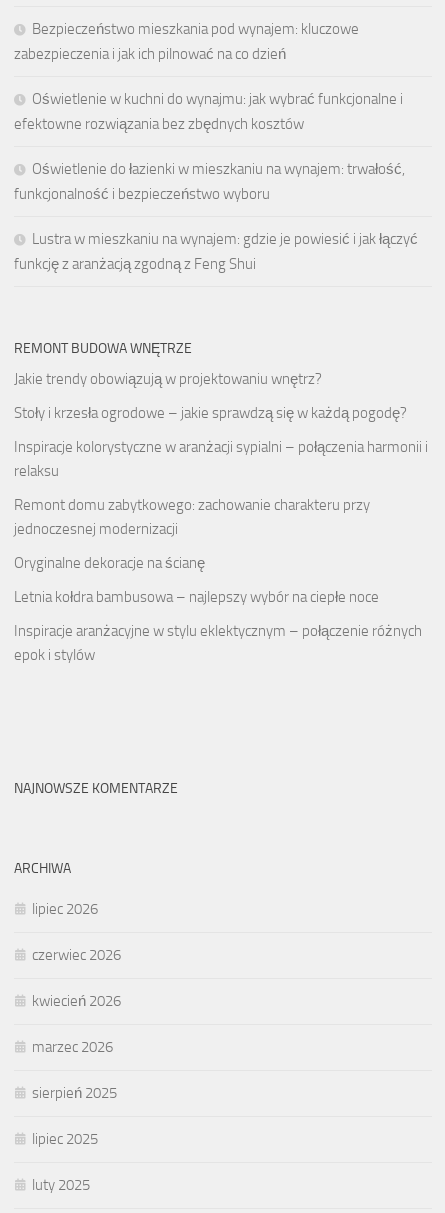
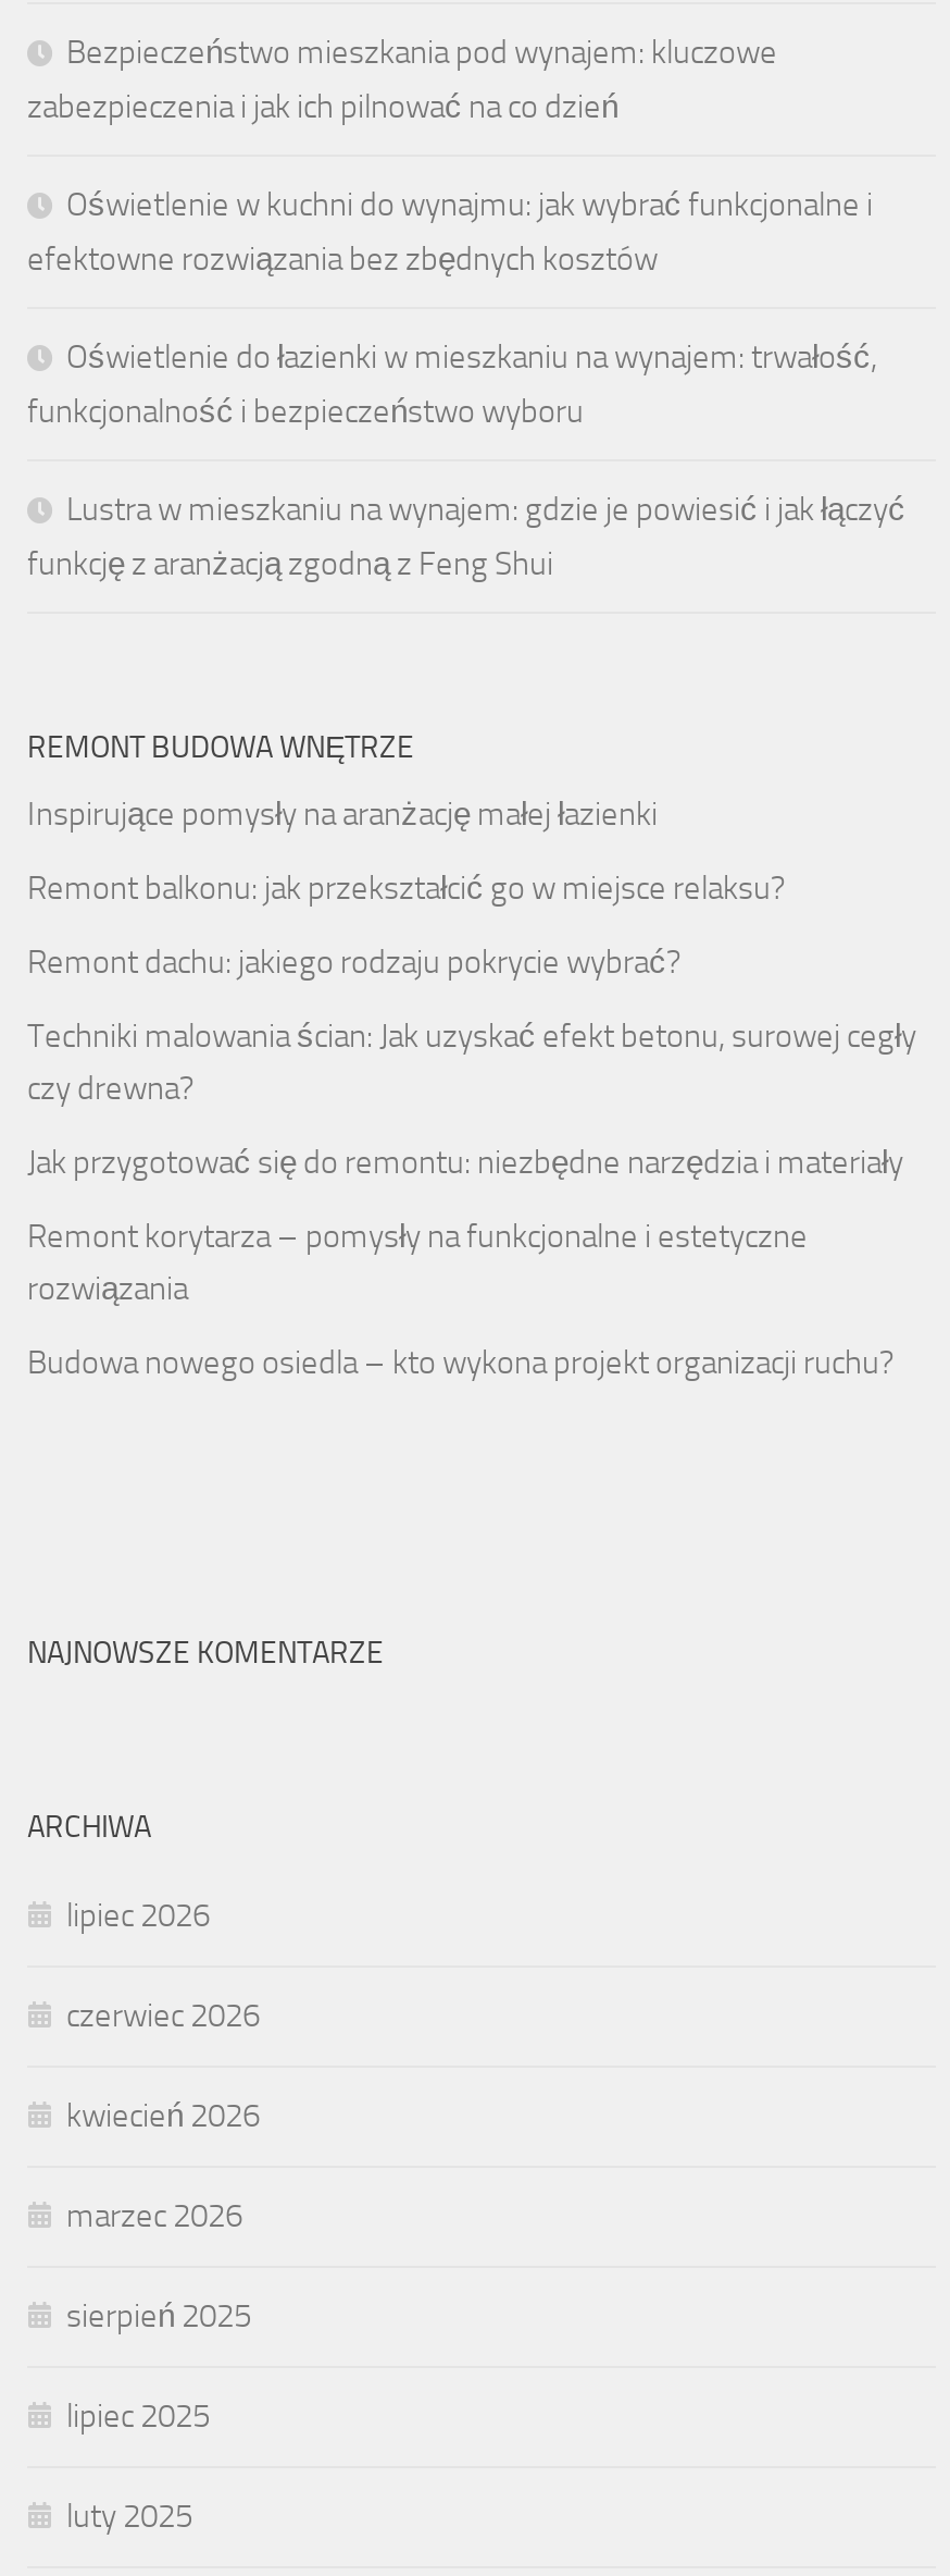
[14,370,322,388] Jakie trendy obowiązują w projektowaniu wnętrz? -> [27,795,658,834] Inspirujące pomysły na aranżację małej łazienki
[14,404,407,422] Stoły i krzesła ogrodowe – jakie sprawdzą się w każdą pogodę? -> [27,869,786,908] Remont balkonu: jak przekształcić go w miejsce relaksu?
[14,438,428,480] Inspiracje kolorystyczne w aranżacji sypialni – połączenia harmonii i | relaksu -> [27,943,682,982] Remont dachu: jakiego rodzaju pokrycie wybrać?
[14,496,370,538] Remont domu zabytkowego: zachowanie charakteru przy | jednoczesnej modernizacji -> [27,1017,916,1108] Techniki malowania ścian: Jak uzyskać efekt betonu, surowej cegły | czy drewna?
[14,554,205,572] Oryginalne dekoracje na ścianę -> [27,1143,903,1182] Jak przygotować się do remontu: niezbędne narzędzia i materiały
[14,588,379,606] Letnia kołdra bambusowa – najlepszy wybór na ciepłe noce -> [27,1217,808,1308] Remont korytarza – pomysły na funkcjonalne i estetyczne | rozwiązania
[14,622,422,664] Inspiracje aranżacyjne w stylu eklektycznym – połączenie różnych | epok i stylów -> [27,1343,895,1382] Budowa nowego osiedla – kto wykona projekt organizacji ruchu?

